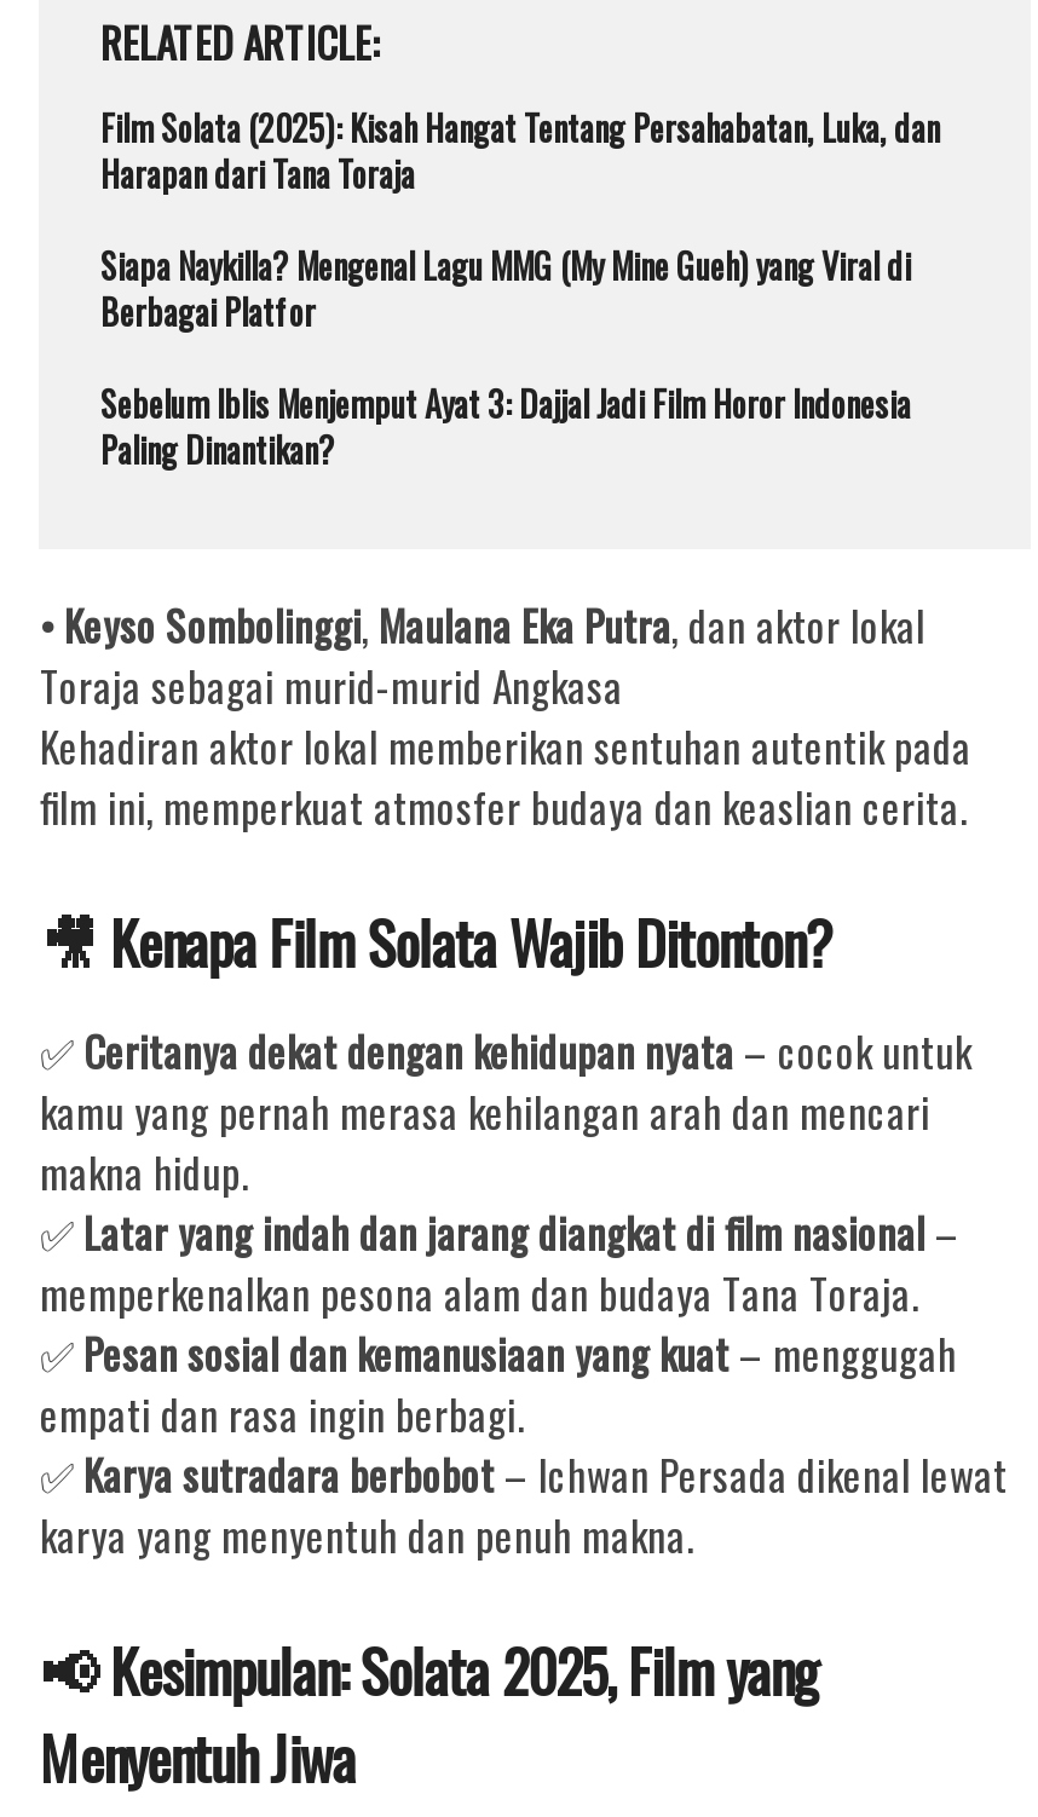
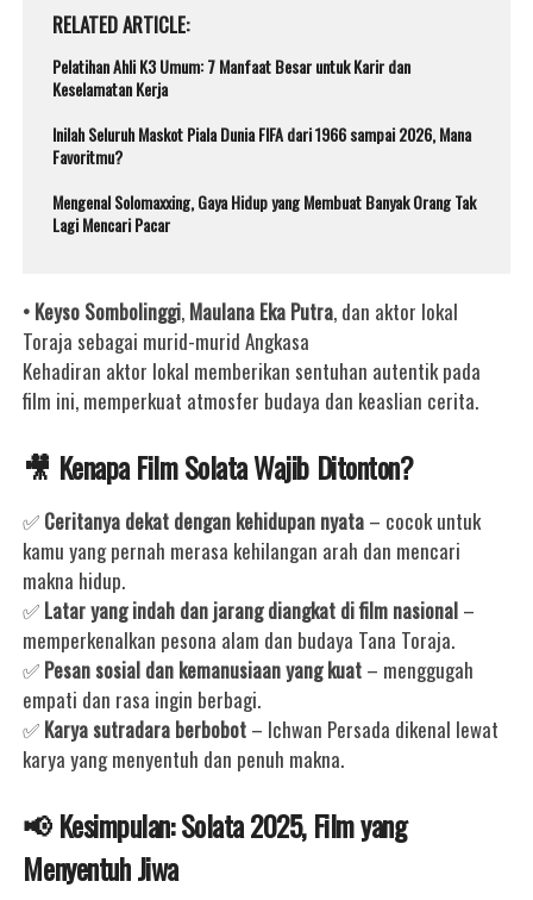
[100,102,940,198] Film Solata (2025): Kisah Hangat Tentang Persahabatan, Luka, dan | Harapan dari Tana Toraja -> [53,54,411,102] Pelatihan Ahli K3 Umum: 7 Manfaat Besar untuk Karir dan | Keselamatan Kerja
[100,240,911,336] Siapa Naykilla? Mengenal Lagu MMG (My Mine Gueh) yang Viral di | Berbagai Platfor -> [53,122,472,170] Inilah Seluruh Maskot Piala Dunia FIFA dari 1966 sampai 2026, Mana | Favoritmu?
[100,377,911,474] Sebelum Iblis Menjemput Ayat 3: Dajjal Jadi Film Horor Indonesia | Paling Dinantikan? -> [53,190,476,237] Mengenal Solomaxxing, Gaya Hidup yang Membuat Banyak Orang Tak | Lagi Mencari Pacar

